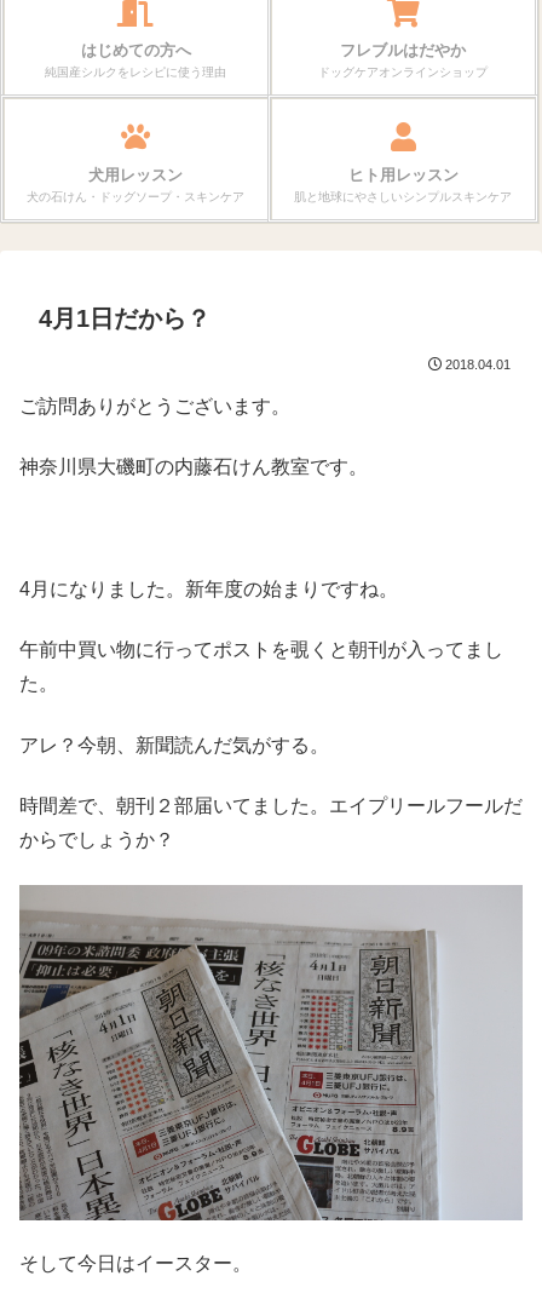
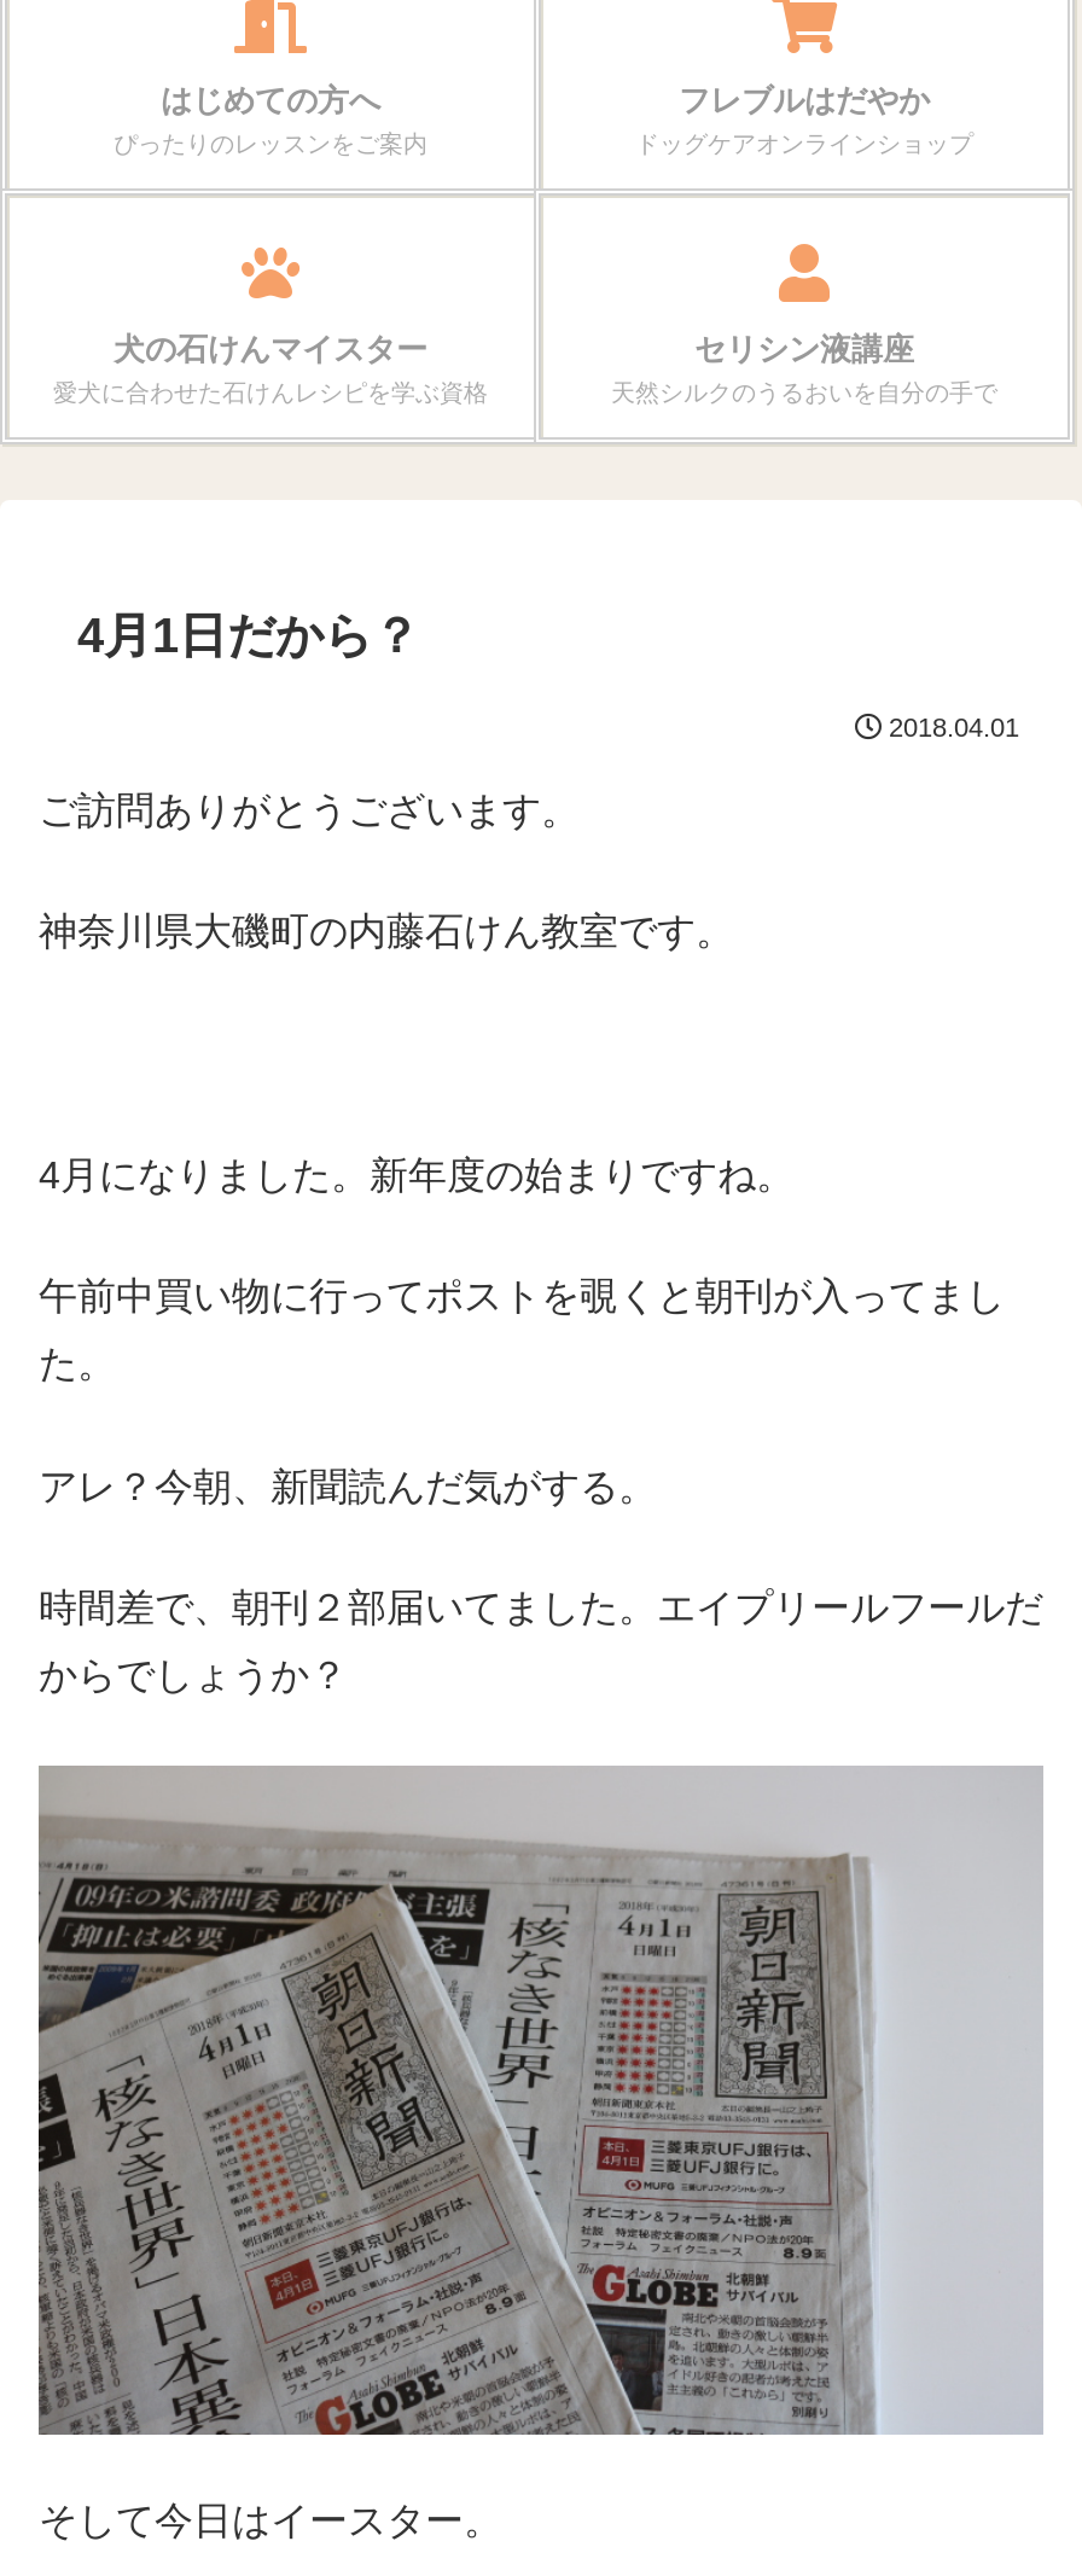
[45,66,226,79] 純国産シルクをレシピに使う理由 -> [114,131,427,158] ぴったりのレッスンをご案内
[27,166,244,204] 犬用レッスン | 犬の石けん・ドッグソープ・スキンケア -> [53,332,488,407] 犬の石けんマイスター | 愛犬に合わせた石けんレシピを学ぶ資格
[294,166,512,204] ヒト用レッスン | 肌と地球にやさしいシンプルスキンケア -> [611,332,997,407] セリシン液講座 | 天然シルクのうるおいを自分の手で

